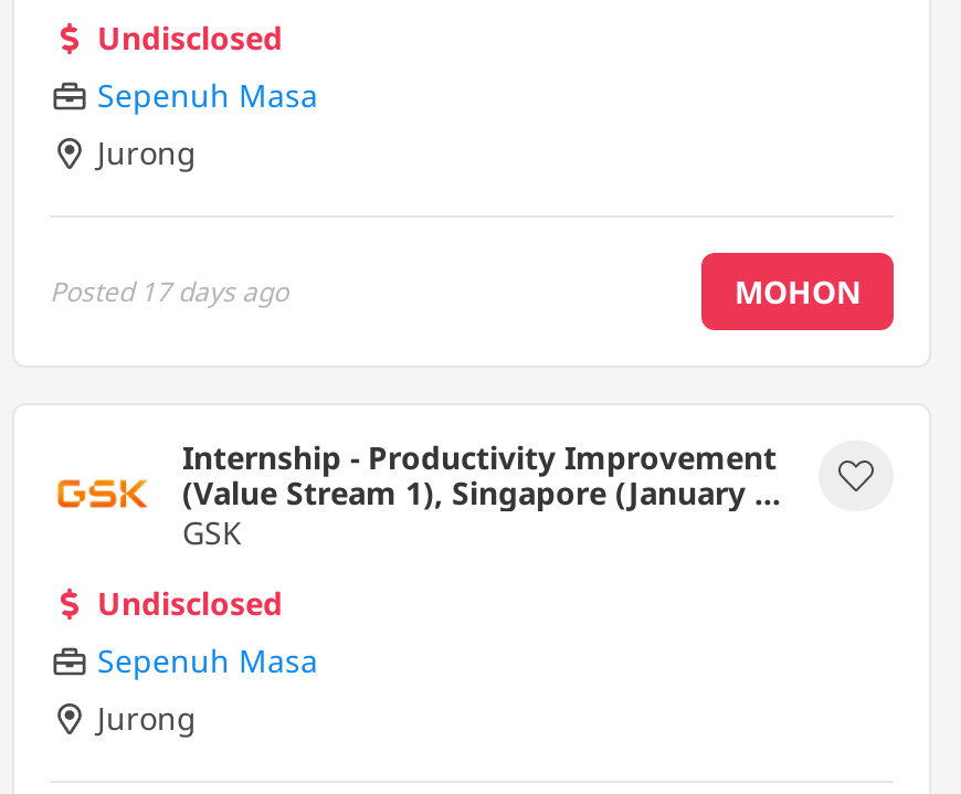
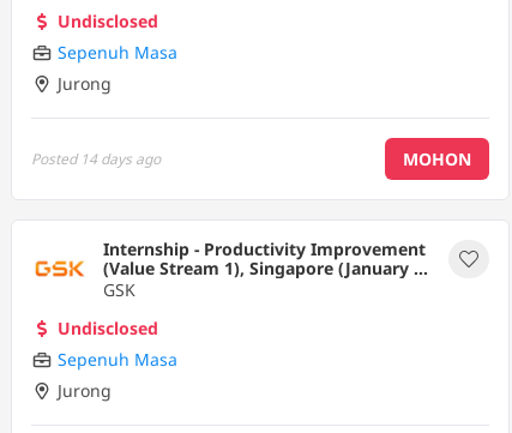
[50,272,288,309] Posted 17 days ago -> [31,148,161,169] Posted 14 days ago

